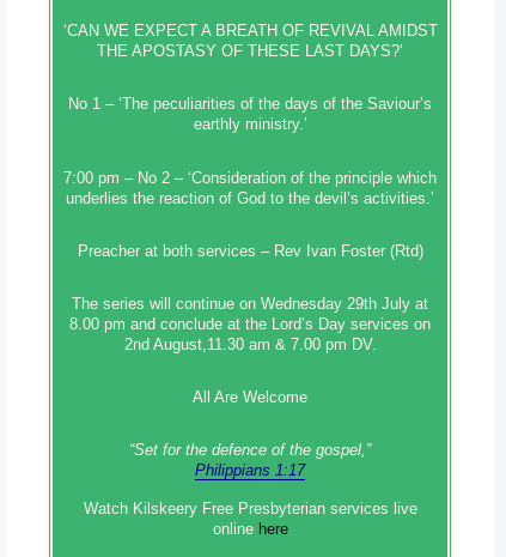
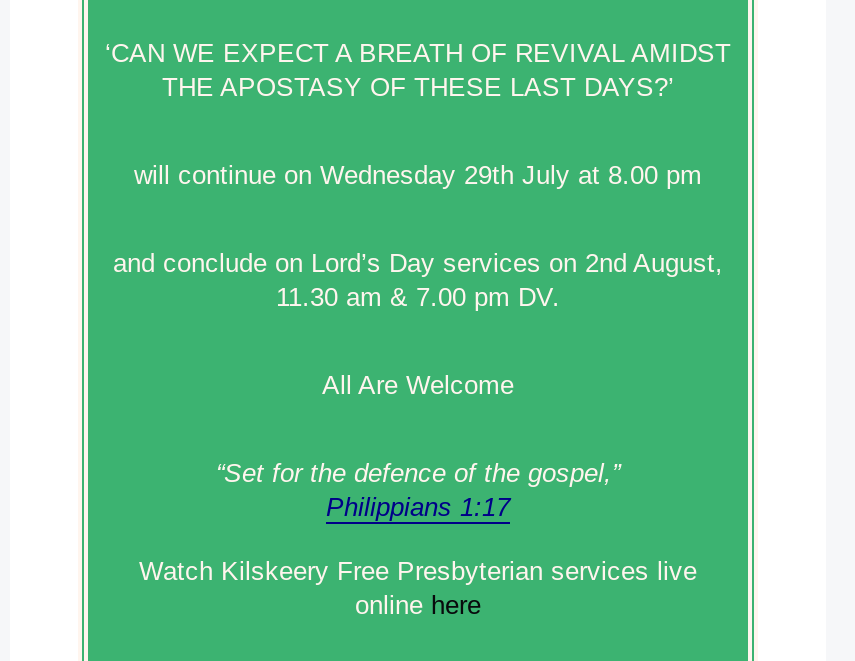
[63,95,437,353] No 1 – ‘The peculiarities of the days of the Saviour’s | earthly ministry.’ | 7:00 pm – No 2 – ‘Consideration of the principle which | underlies the reaction of God to the devil’s activities.’ | Preacher at both services – Rev Ivan Foster (Rtd) | The series will continue on Wednesday 29th July at | 8.00 pm and conclude at the Lord’s Day services on | 2nd August,11.30 am & 7.00 pm DV. -> [113,160,723,312] will continue on Wednesday 29th July at 8.00 pm | and conclude on Lord’s Day services on 2nd August, | 11.30 am & 7.00 pm DV.

